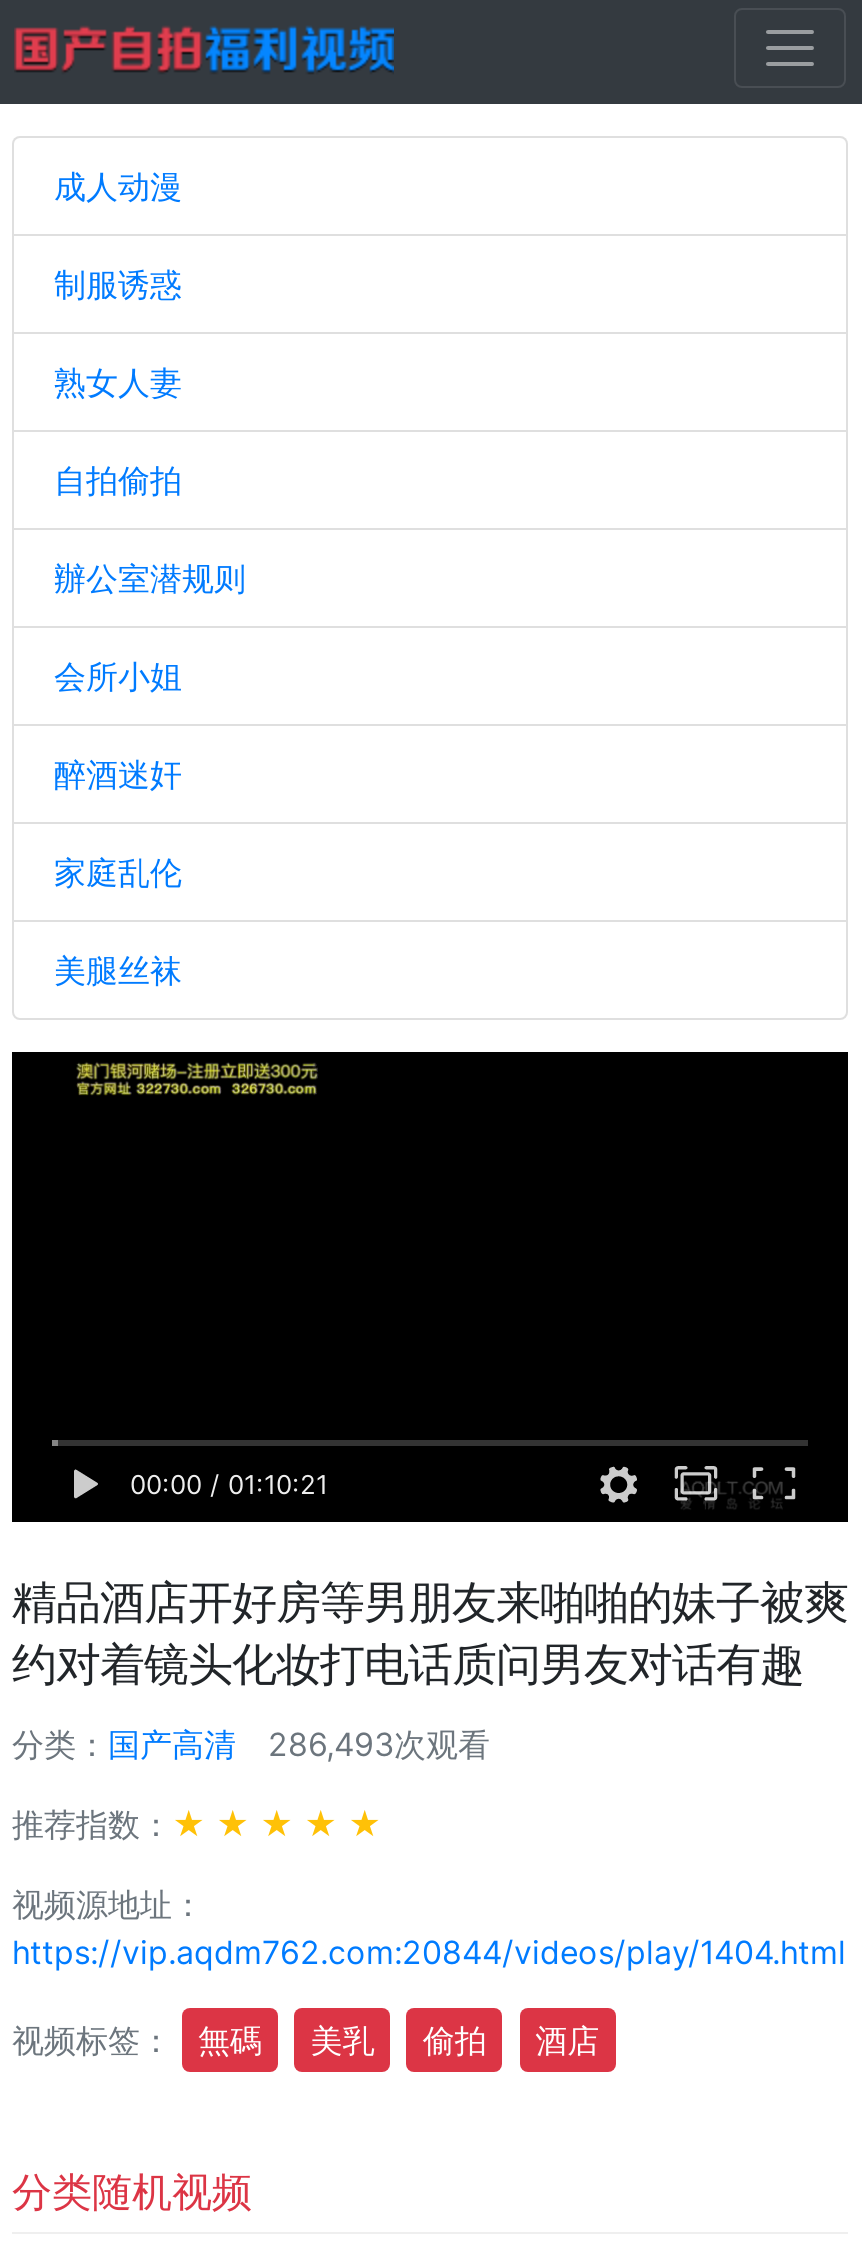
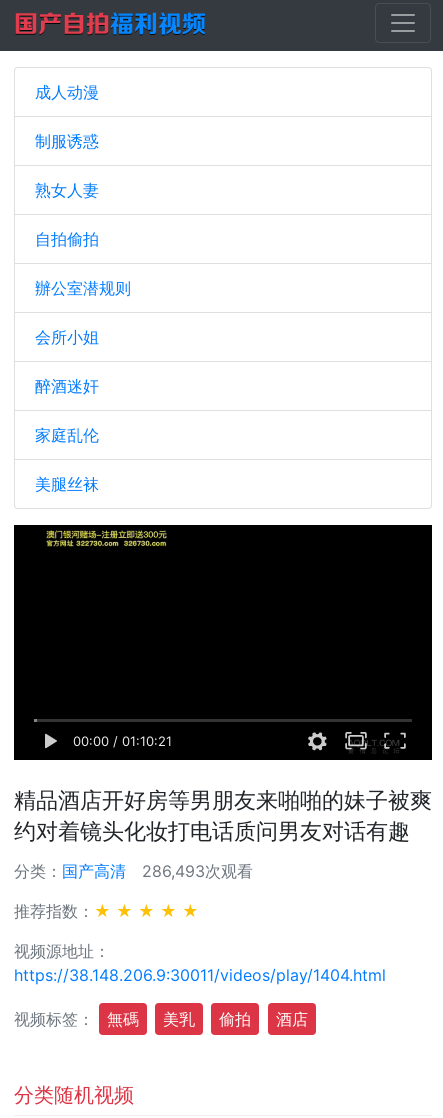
[12,1932,846,1972] https://vip.aqdm762.com:20844/videos/play/1404.html -> [14,965,386,985] https://38.148.206.9:30011/videos/play/1404.html

